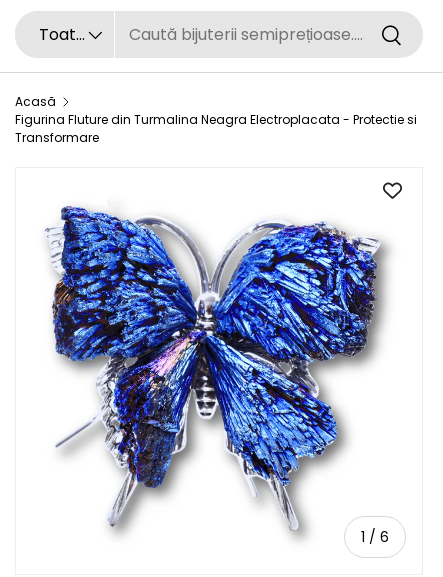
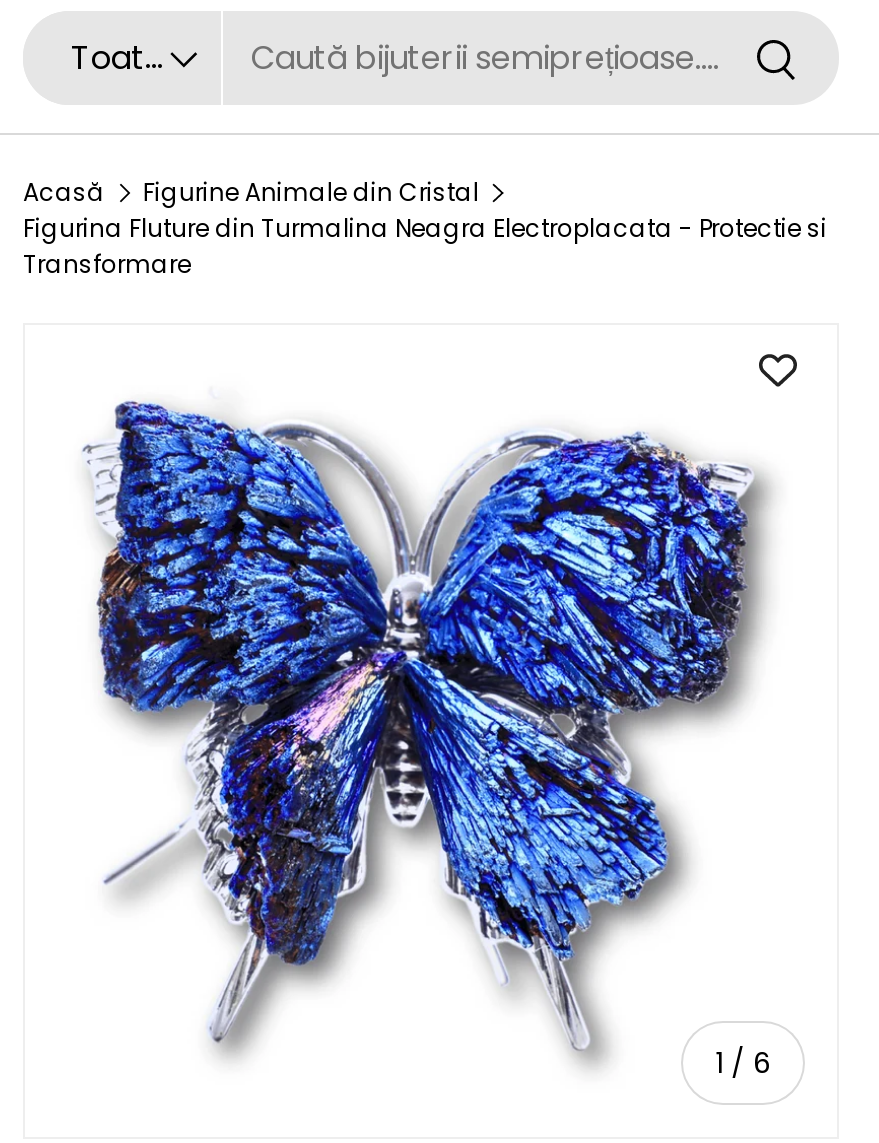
none -> [143,175,479,209] Figurine Animale din Cristal

